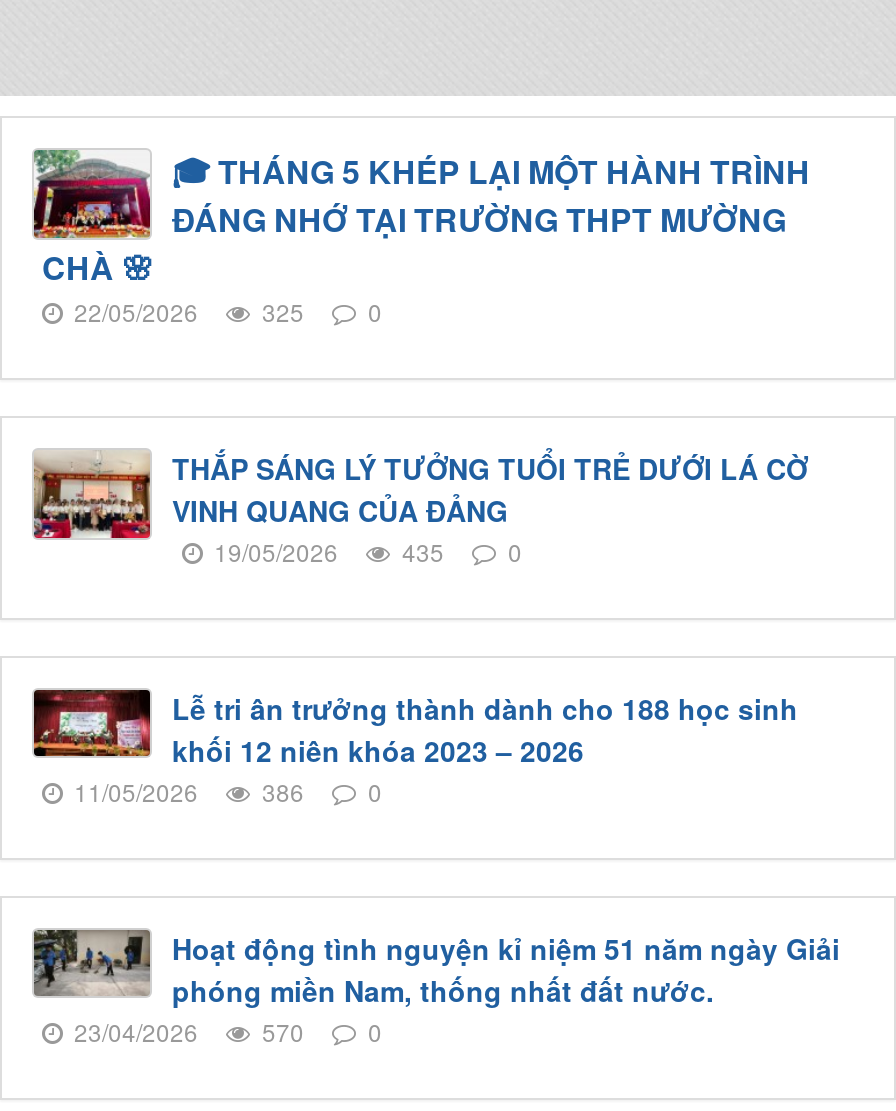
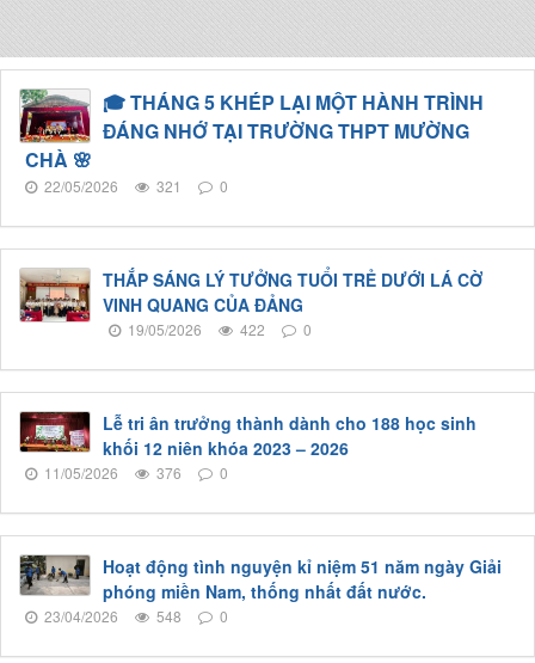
[68,294,382,328] 22/05/2026 325 0 -> [41,176,228,196] 22/05/2026 321 0
[208,534,522,568] 19/05/2026 435 0 -> [124,319,312,339] 19/05/2026 422 0
[68,774,382,808] 11/05/2026 386 0 -> [41,462,228,483] 11/05/2026 376 0
[68,1014,382,1048] 23/04/2026 570 0 -> [41,606,228,626] 23/04/2026 548 0

